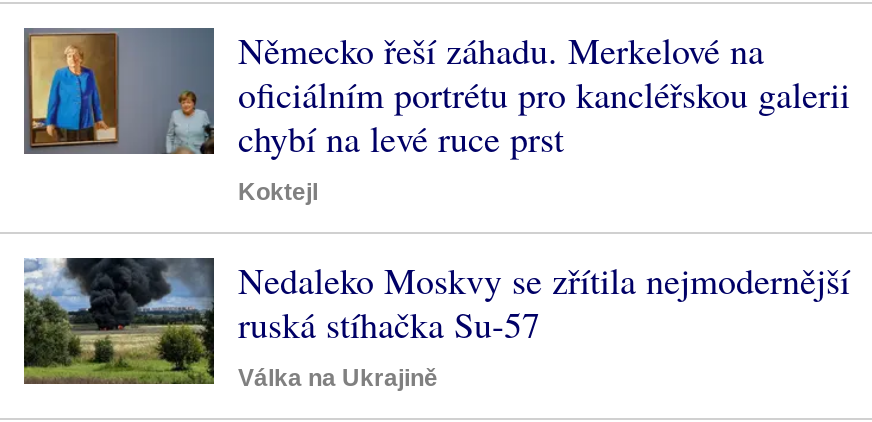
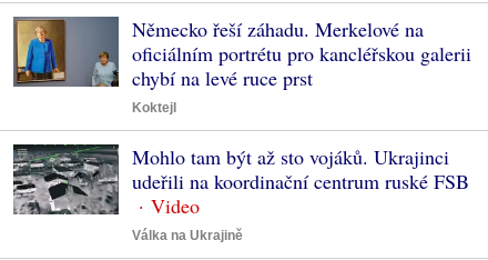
[22,256,850,386] [image] | Nedaleko Moskvy se zřítila nejmodernější | ruská stíhačka Su-57 -> [13,143,469,216] [image] | Mohlo tam být až sto vojáků. Ukrajinci | udeřili na koordinační centrum ruské FSB

